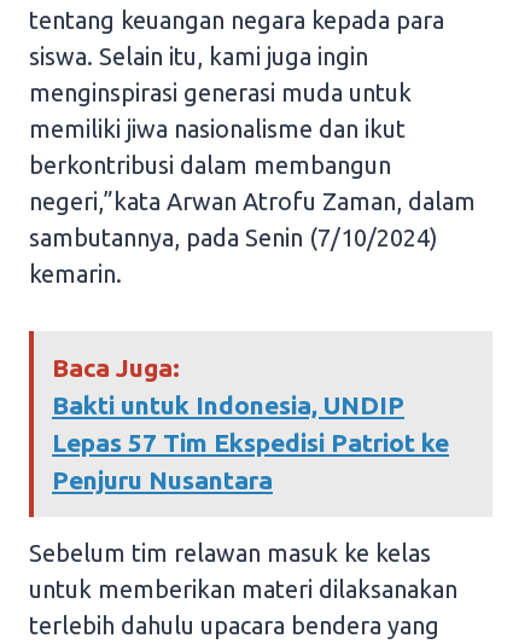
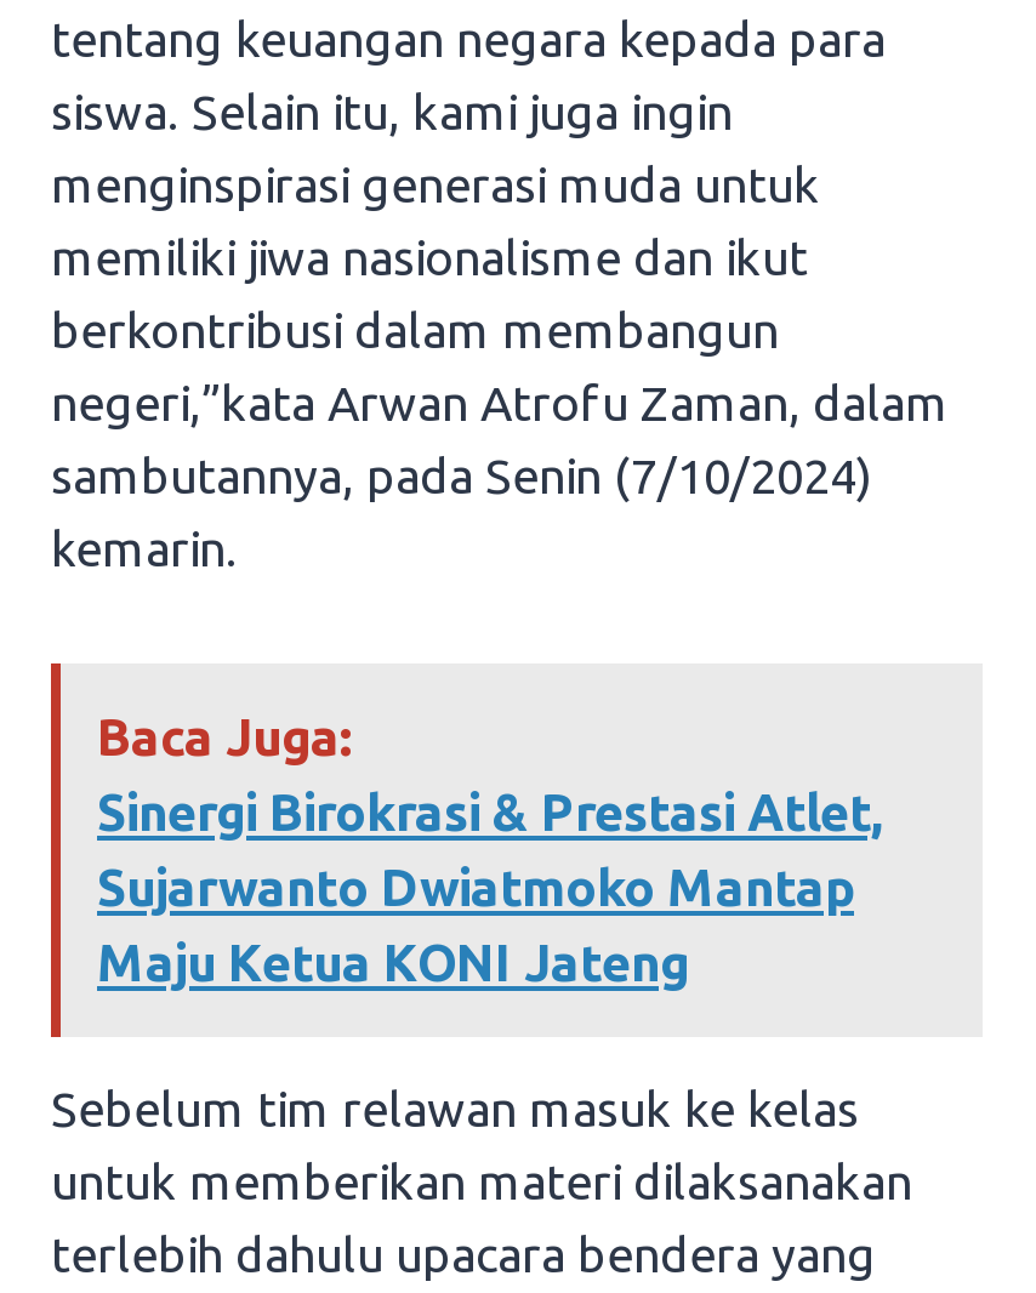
[52,390,449,494] Bakti untuk Indonesia, UNDIP | Lepas 57 Tim Ekspedisi Patriot ke | Penjuru Nusantara -> [97,783,883,991] Sinergi Birokrasi & Prestasi Atlet, | Sujarwanto Dwiatmoko Mantap | Maju Ketua KONI Jateng

